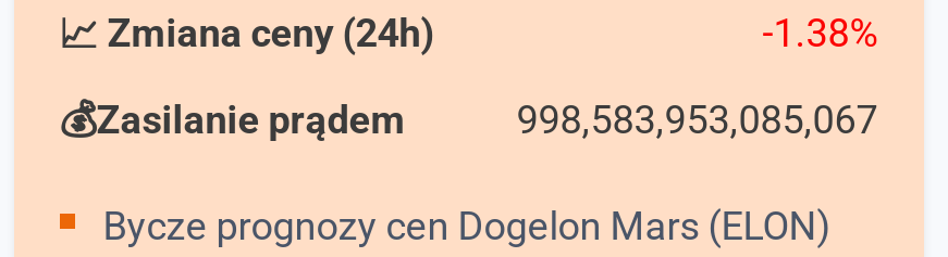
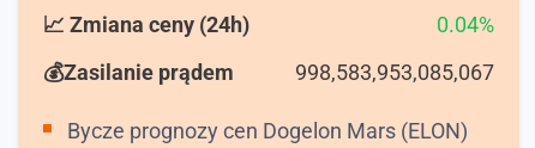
[763,10,878,55] -1.38% -> [436,12,494,37] 0.04%

